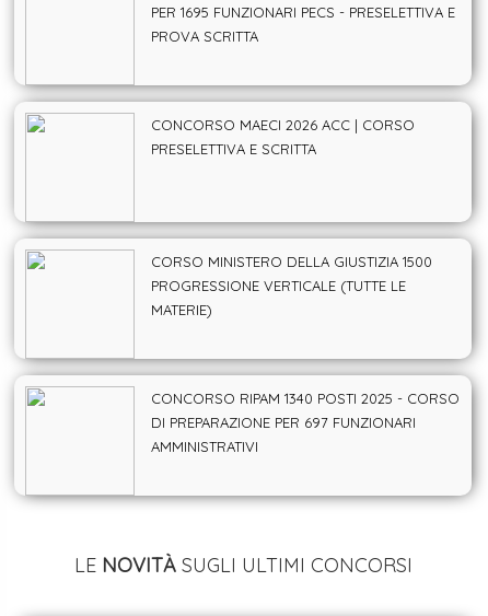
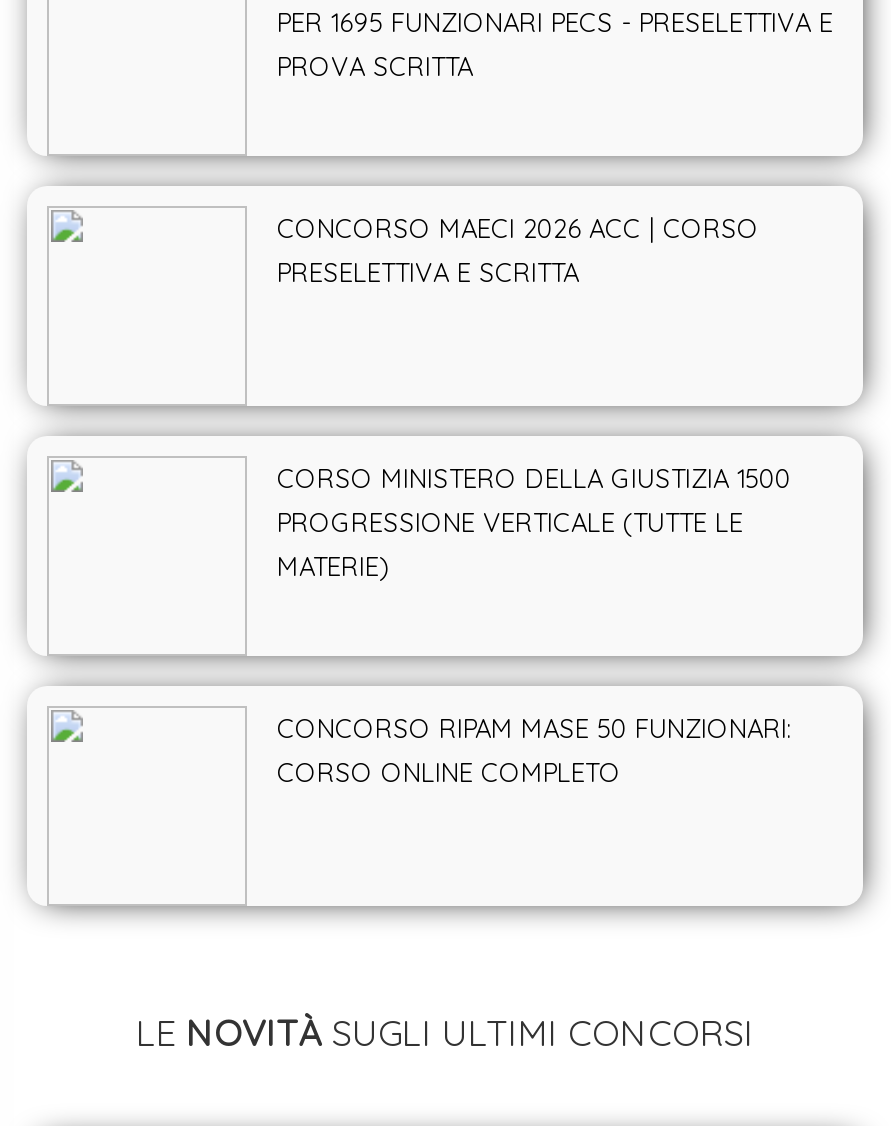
[151,390,460,455] CONCORSO RIPAM 1340 POSTI 2025 - CORSO | DI PREPARAZIONE PER 697 FUNZIONARI | AMMINISTRATIVI -> [277,712,793,788] CONCORSO RIPAM MASE 50 FUNZIONARI: | CORSO ONLINE COMPLETO

